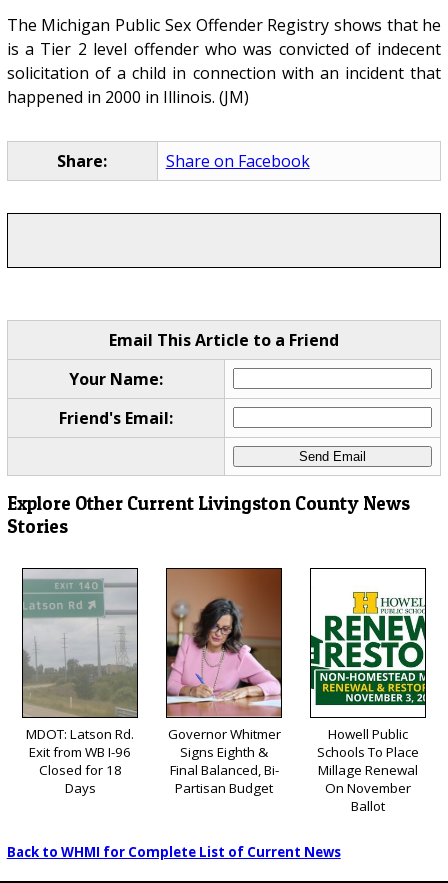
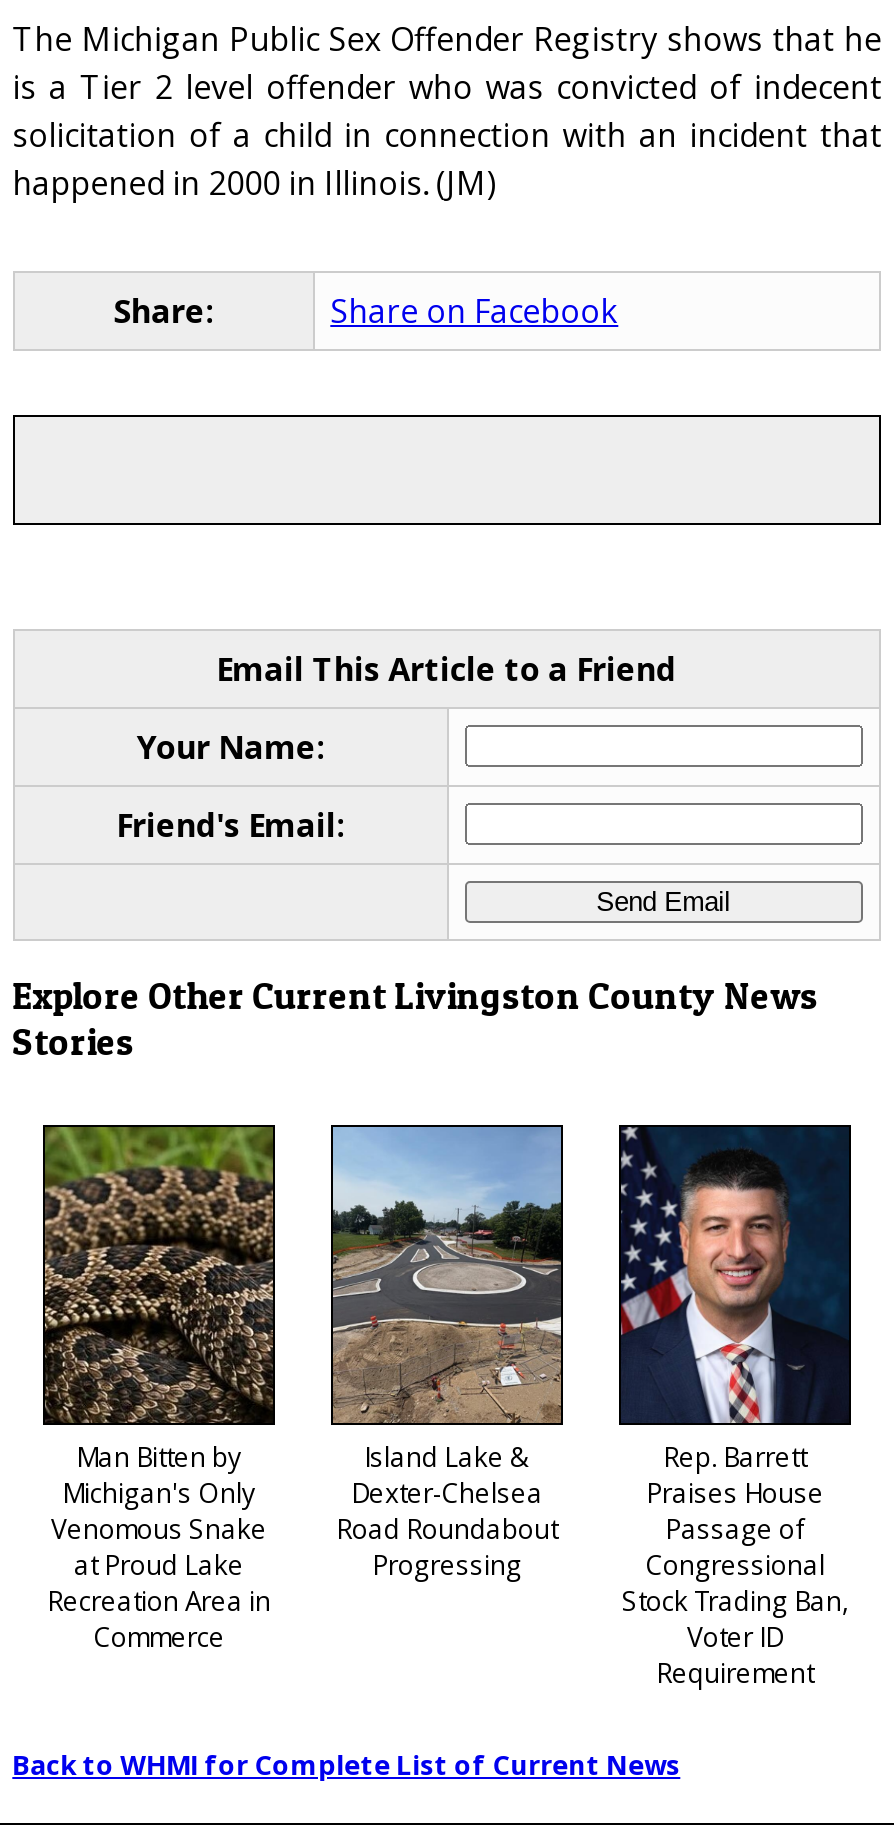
[22,568,138,797] [image] | MDOT: Latson Rd. | Exit from WB I-96 | Closed for 18 | Days -> [43,1125,275,1655] [image] | Man Bitten by | Michigan's Only | Venomous Snake | at Proud Lake | Recreation Area in | Commerce
[166,568,282,797] [image] | Governor Whitmer | Signs Eighth & | Final Balanced, Bi- | Partisan Budget -> [331,1125,563,1583] [image] | Island Lake & | Dexter-Chelsea | Road Roundabout | Progressing
[310,568,426,815] [image] | Howell Public | Schools To Place | Millage Renewal | On November | Ballot -> [619,1125,851,1691] [image] | Rep. Barrett | Praises House | Passage of | Congressional | Stock Trading Ban, | Voter ID | Requirement

